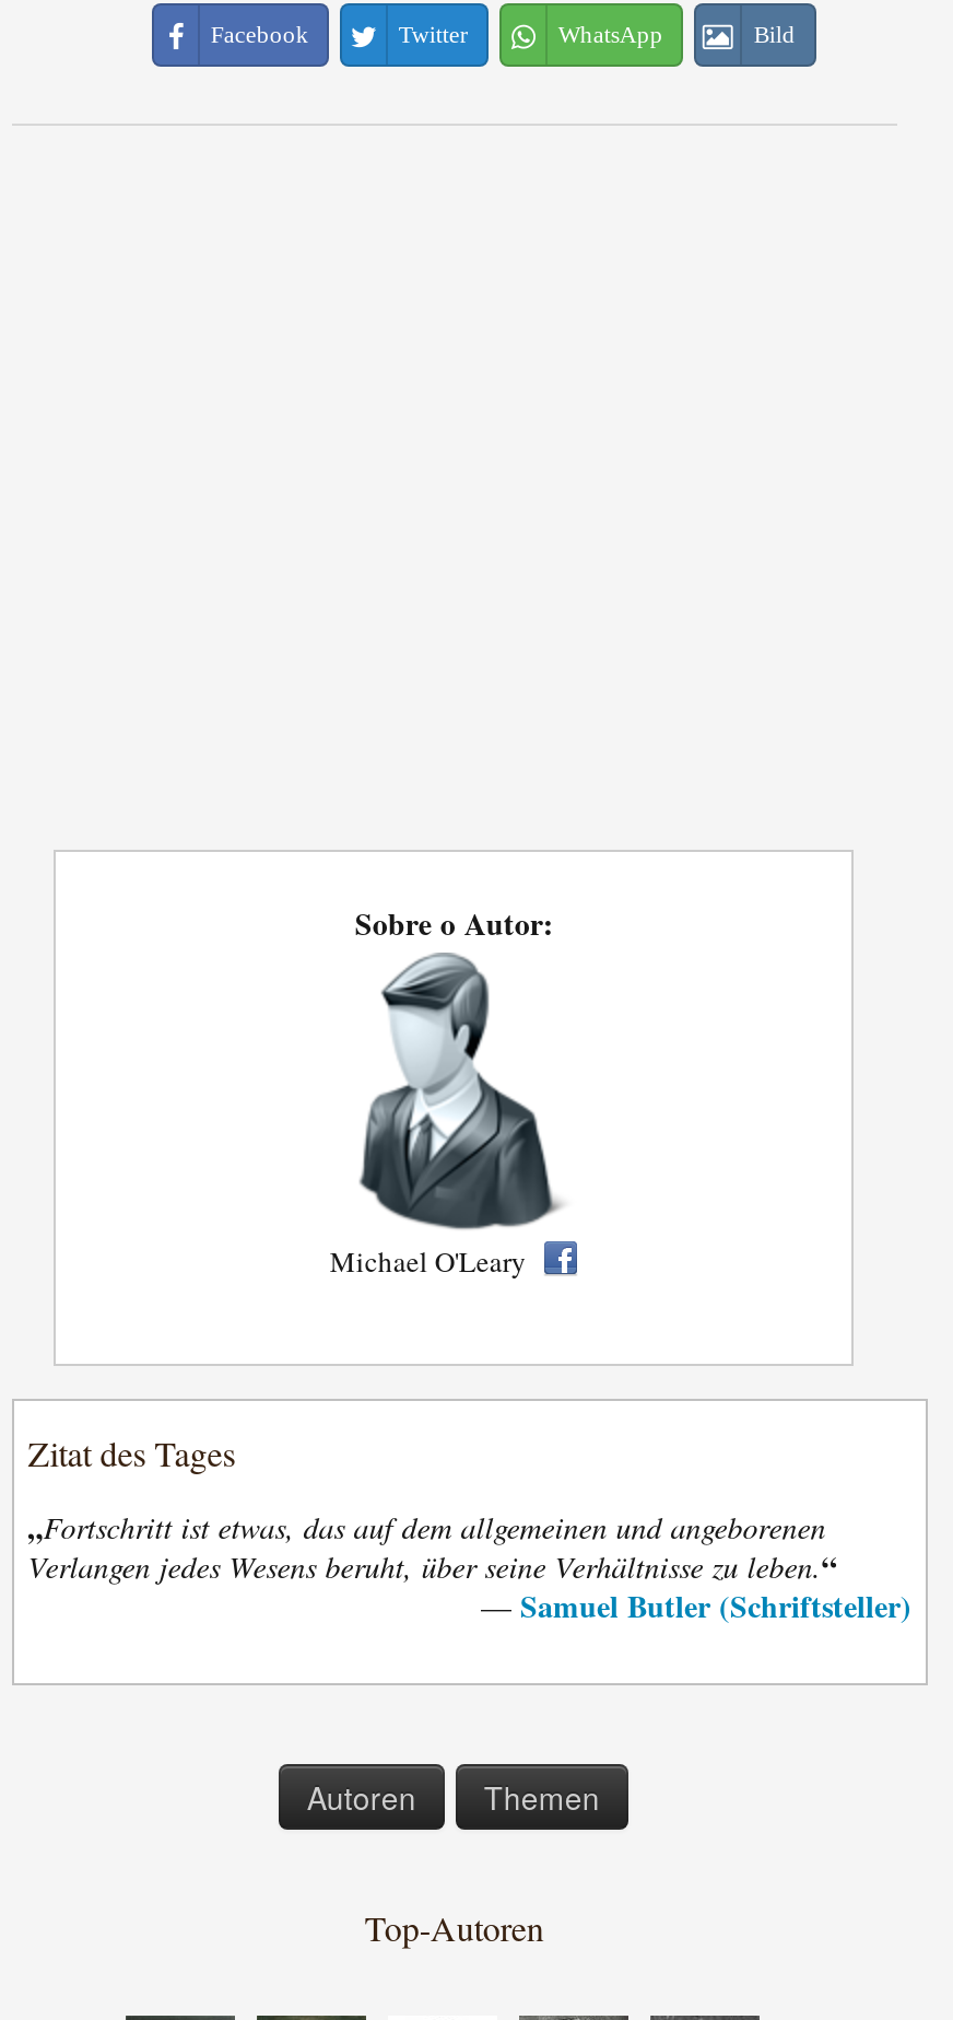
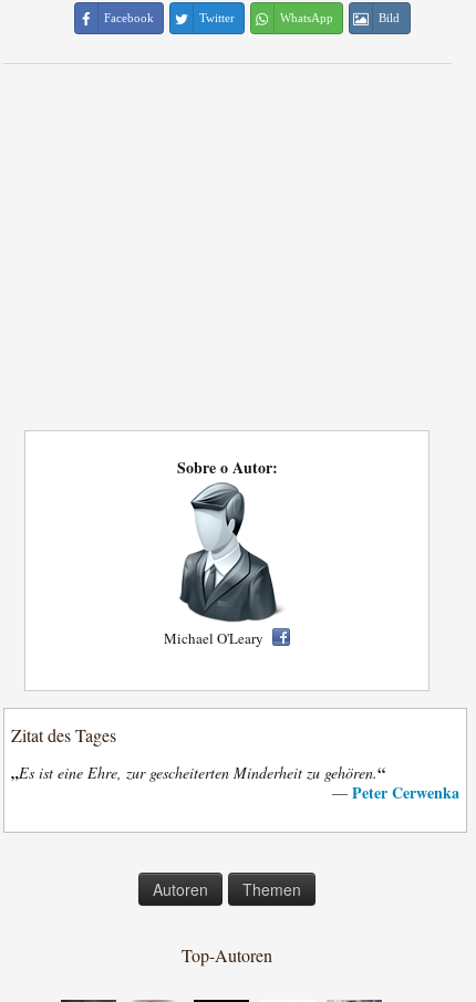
[28,1504,911,1628] „Fortschritt ist etwas, das auf dem allgemeinen und angeborenen | Verlangen jedes Wesens beruht, über seine Verhältnisse zu leben.“ | — Samuel Butler (Schriftsteller) -> [11,761,459,804] „Es ist eine Ehre, zur gescheiterten Minderheit zu gehören.“ | — Peter Cerwenka

